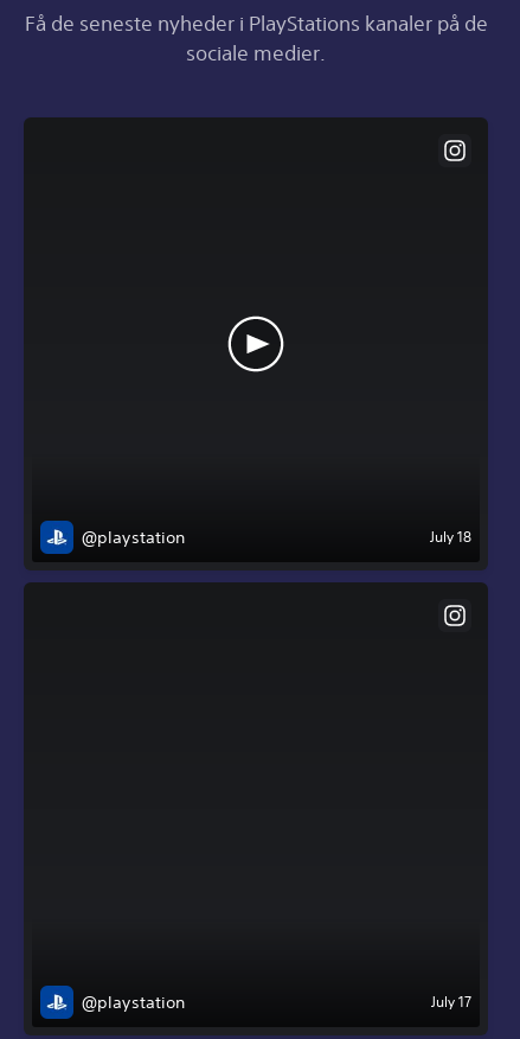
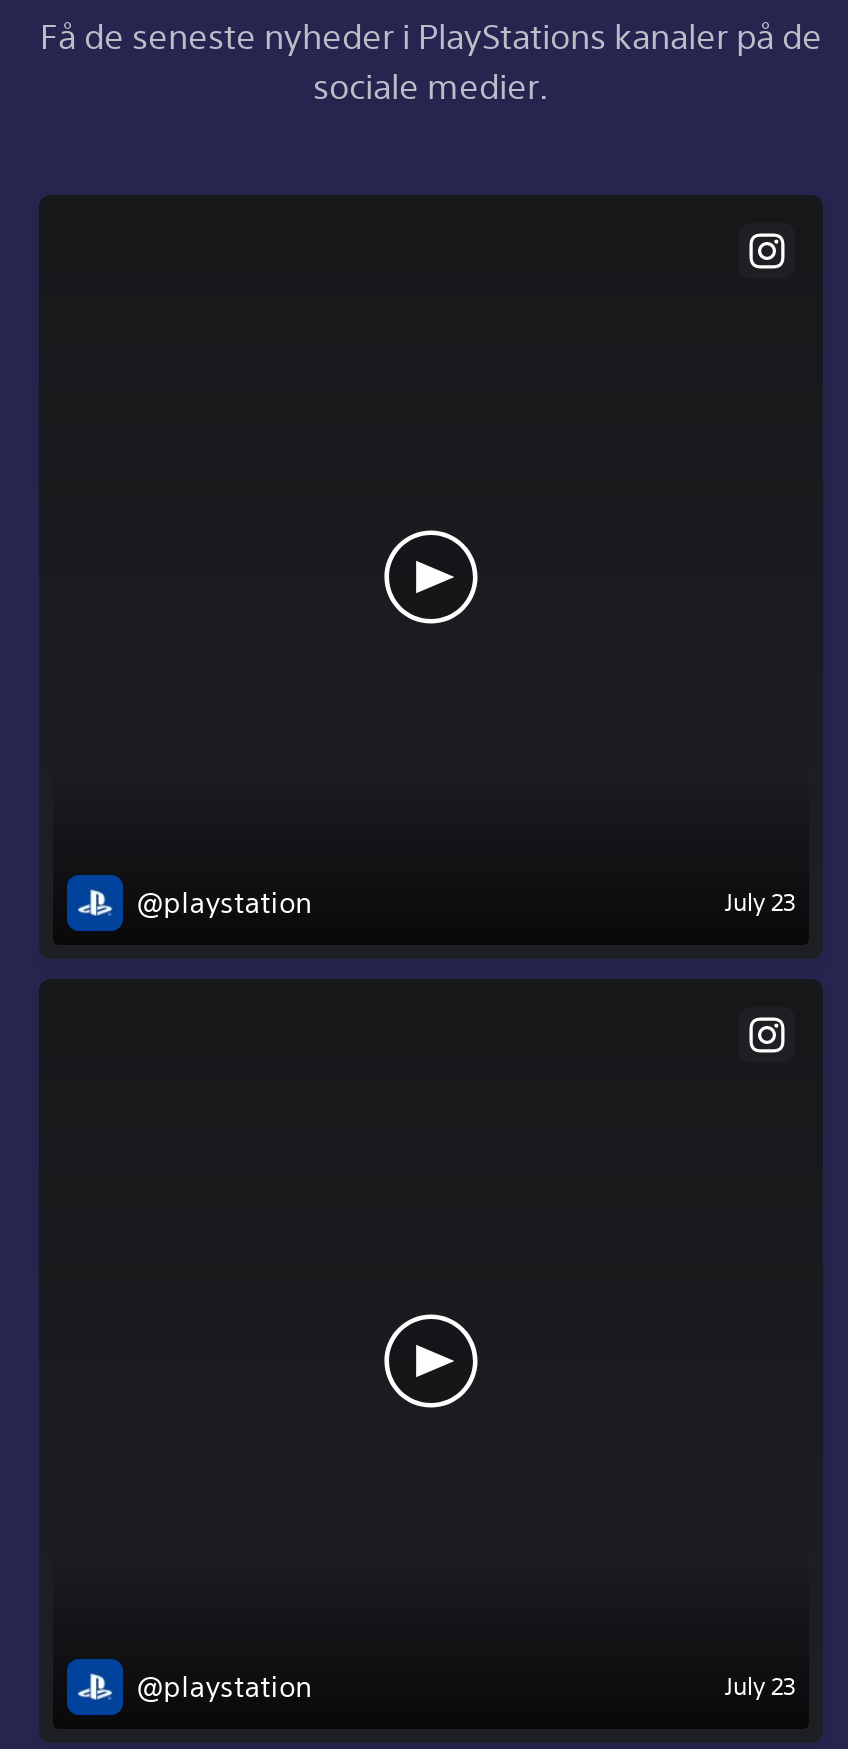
[430,527,471,547] July 18 -> [725,885,795,919] July 23
none -> [381,1311,481,1411] [image]
[431,992,471,1012] July 17 -> [725,1669,795,1703] July 23

